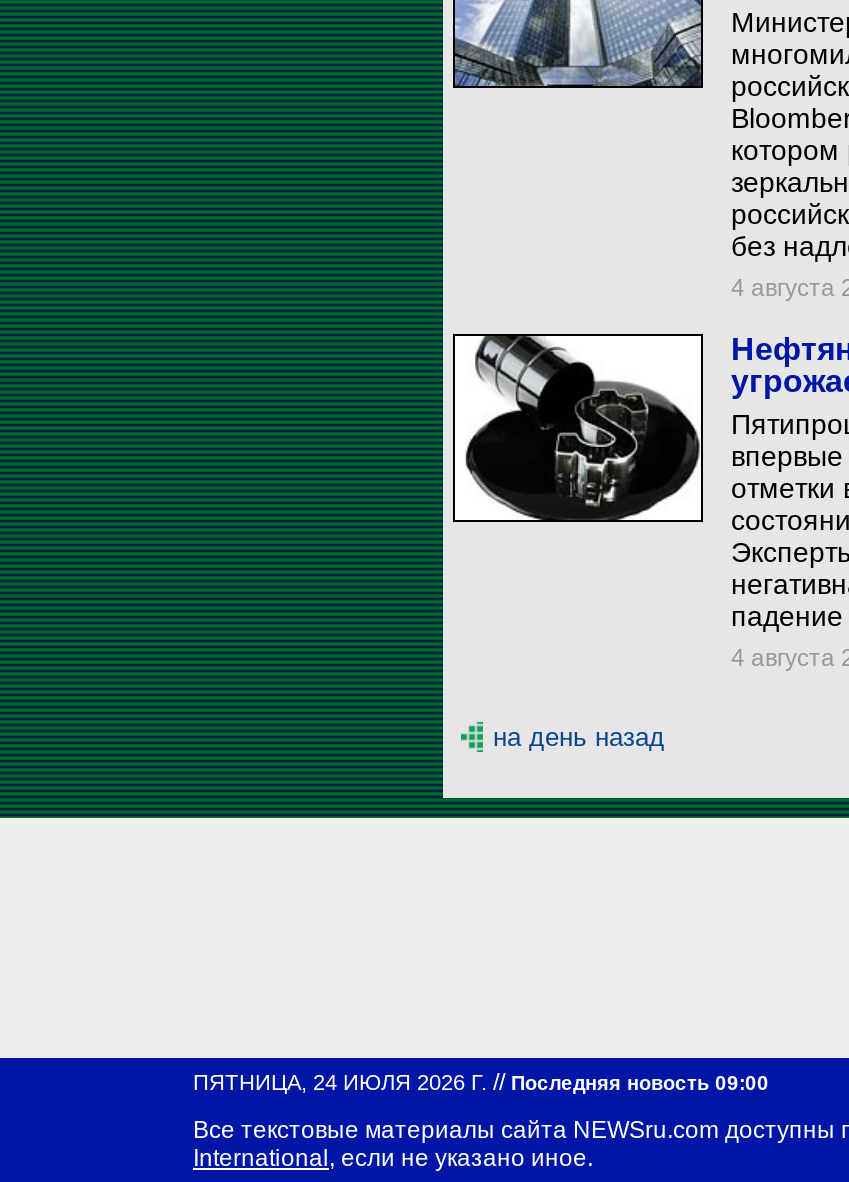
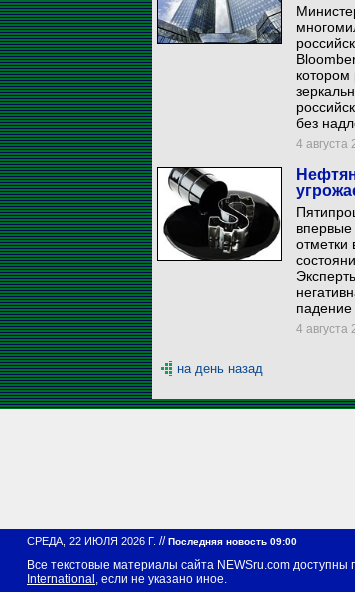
[193,1068,769,1096] ПЯТНИЦА, 24 ИЮЛЯ 2026 Г. // Последняя новость 09:00 -> [27,534,297,548] СРЕДА, 22 ИЮЛЯ 2026 Г. // Последняя новость 09:00

